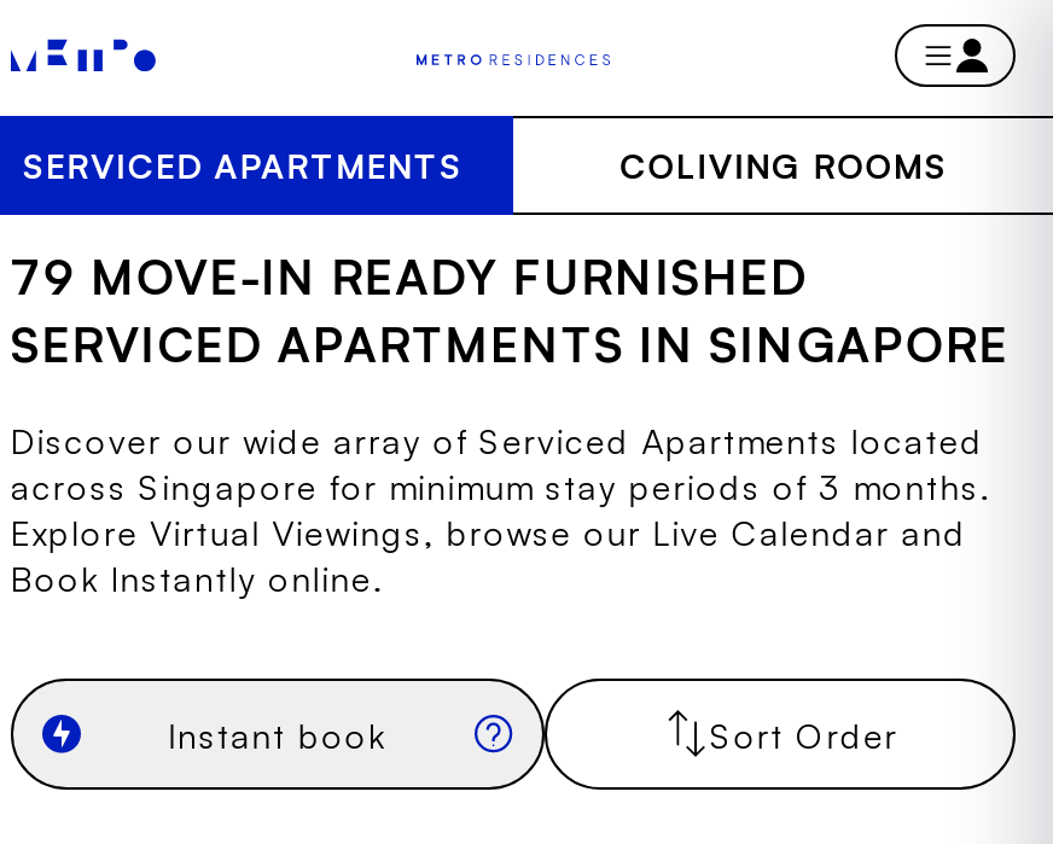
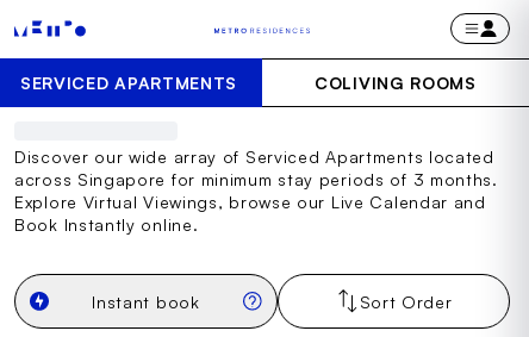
[11,246,1009,374] 79 MOVE-IN READY FURNISHED | SERVICED APARTMENTS IN SINGAPORE -> none

